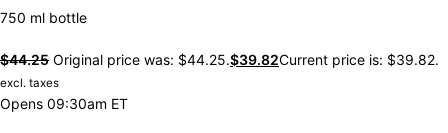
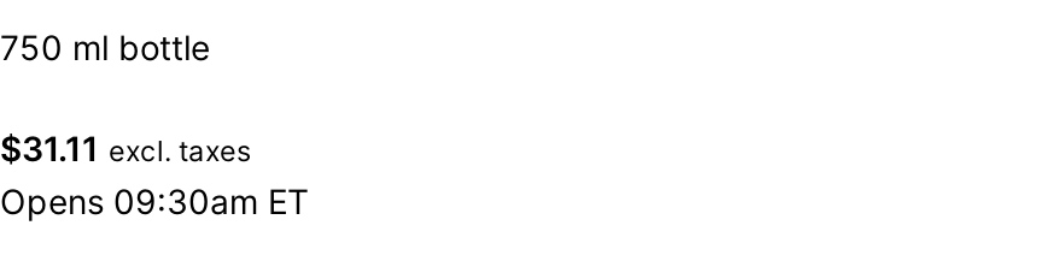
[0,50,439,89] $44.25 Original price was: $44.25. $39.82Current price is: $39.82. | excl. taxes -> [0,129,251,170] $31.11 excl. taxes

